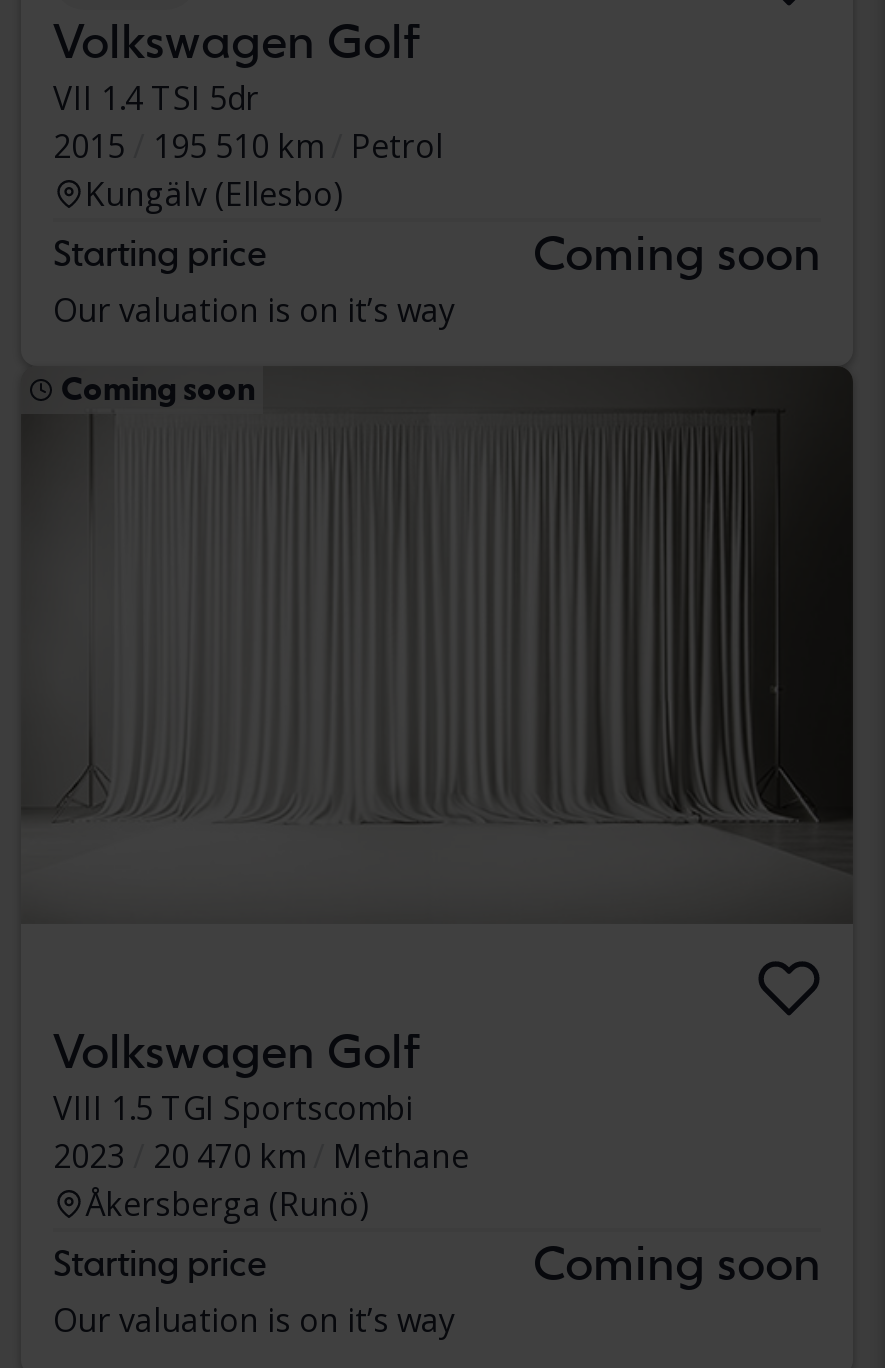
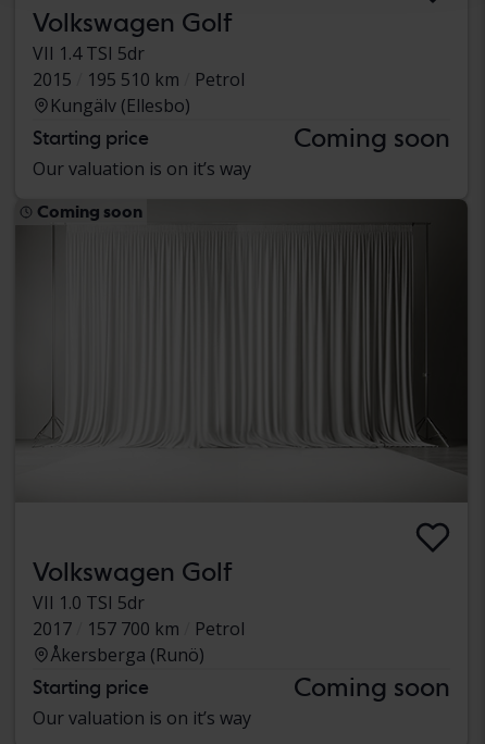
[53,1087,469,1179] VIII 1.5 TGI Sportscombi | 2023 | 20 470 km | Methane -> [33,591,245,641] VII 1.0 TSI 5dr | 2017 | 157 700 km | Petrol

